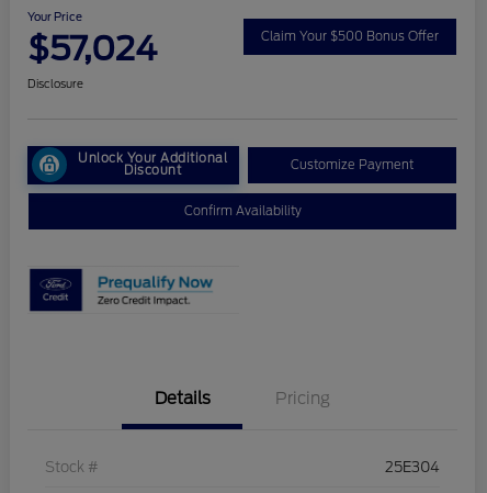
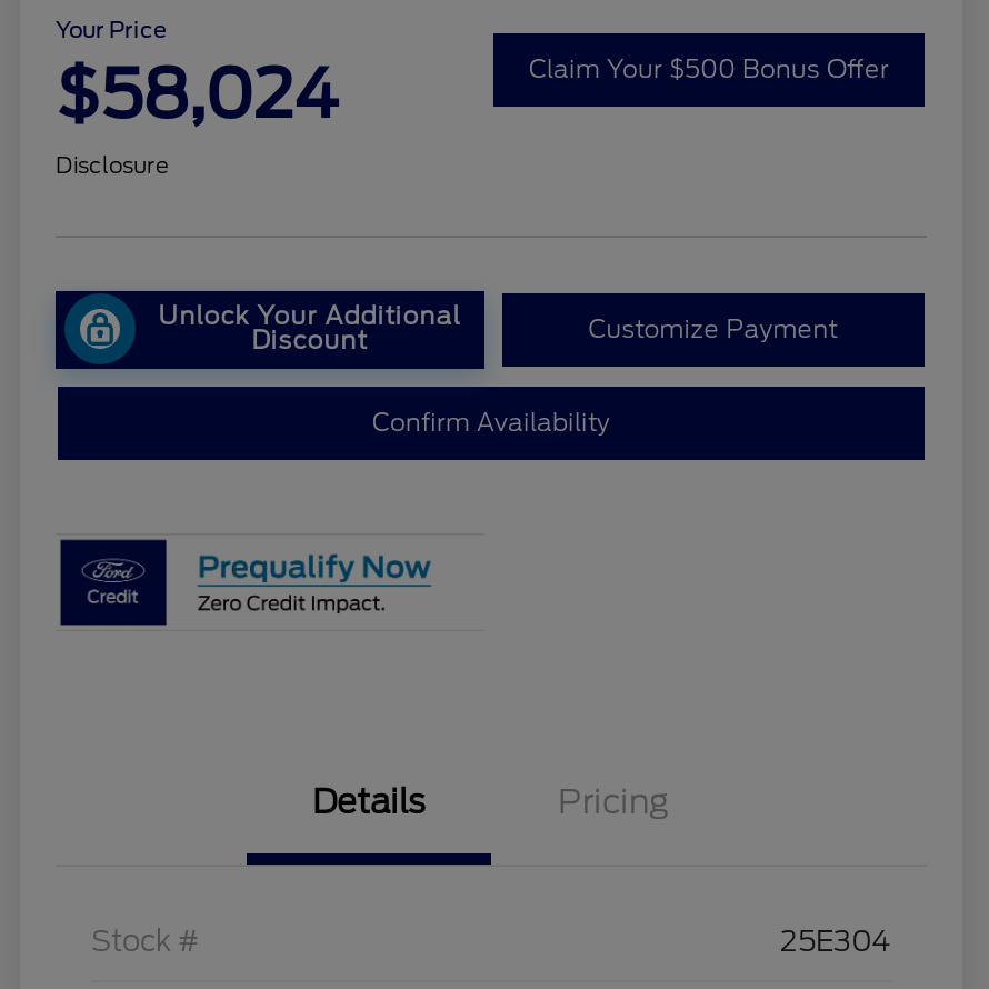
[27,28,157,68] $57,024 -> [56,53,338,133] $58,024

